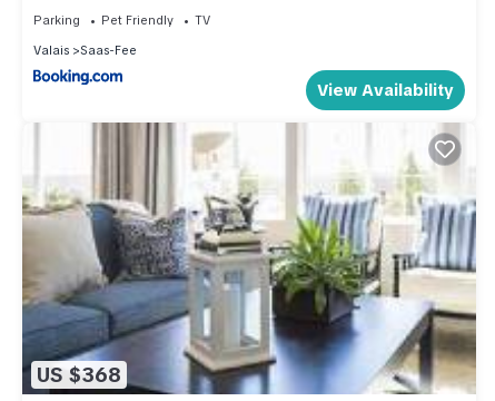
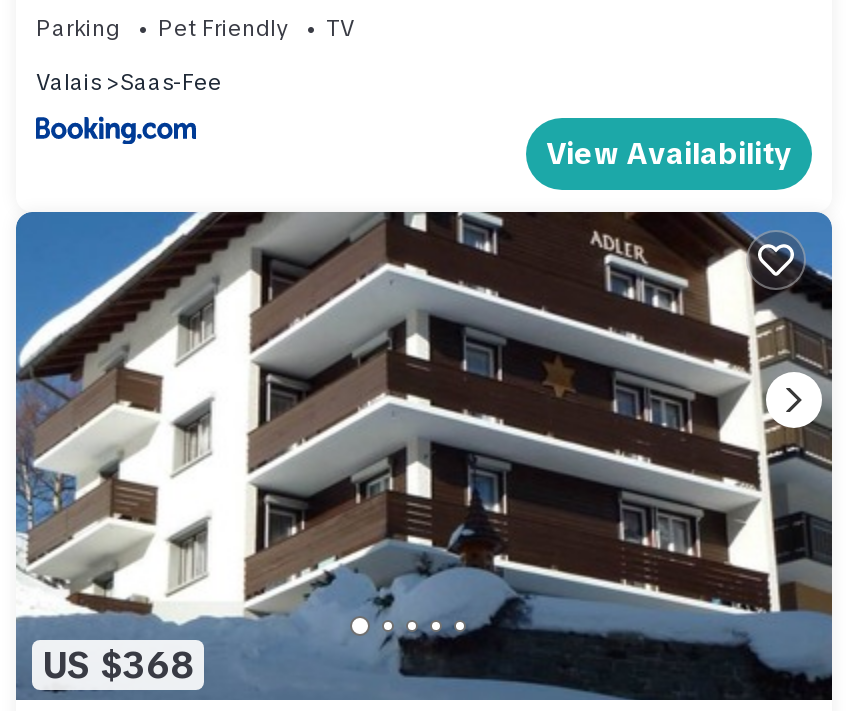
[21,121,476,395] [image] -> [14,210,834,702] [image]

